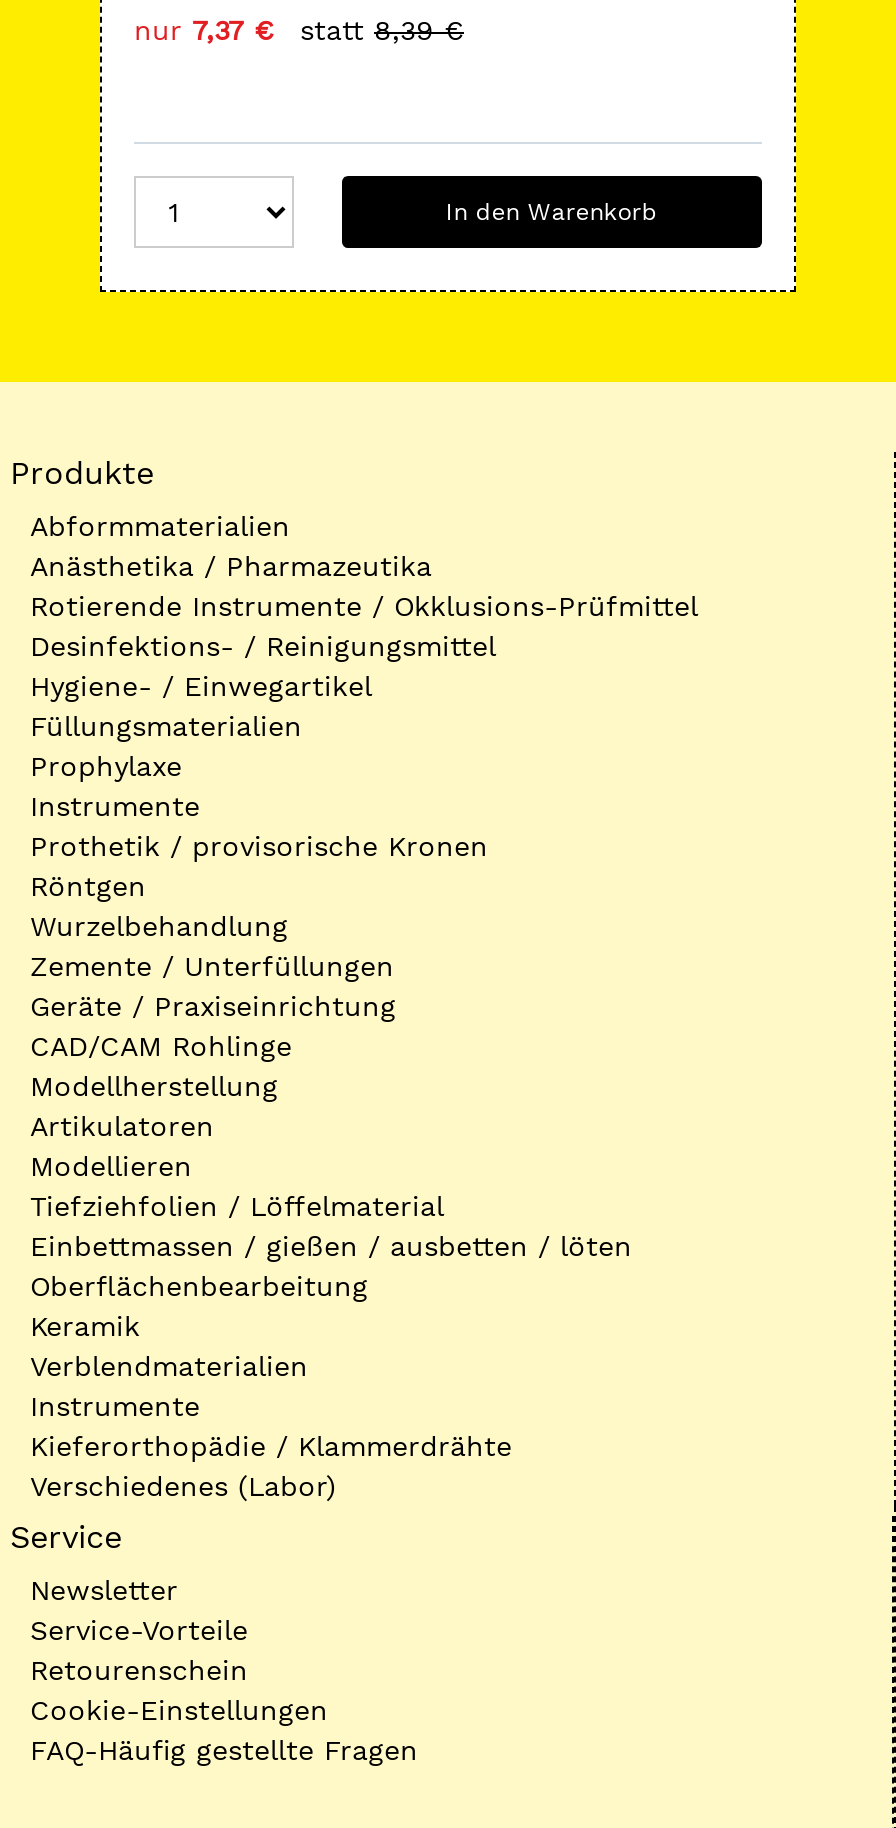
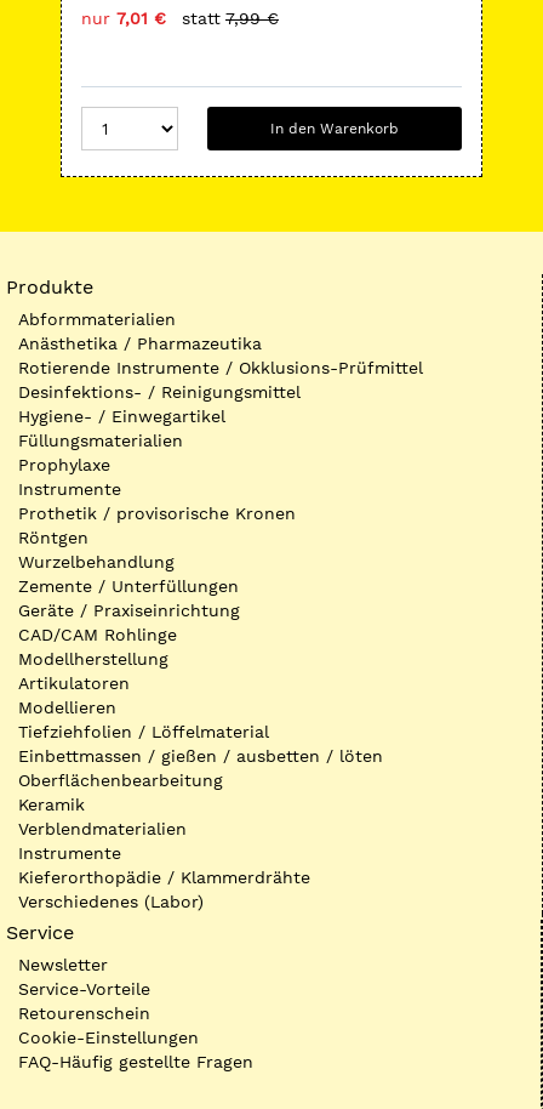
[134,14,464,46] nur 7,37 € | statt 8,39 € -> [81,8,279,28] nur 7,01 € | statt 7,99 €

